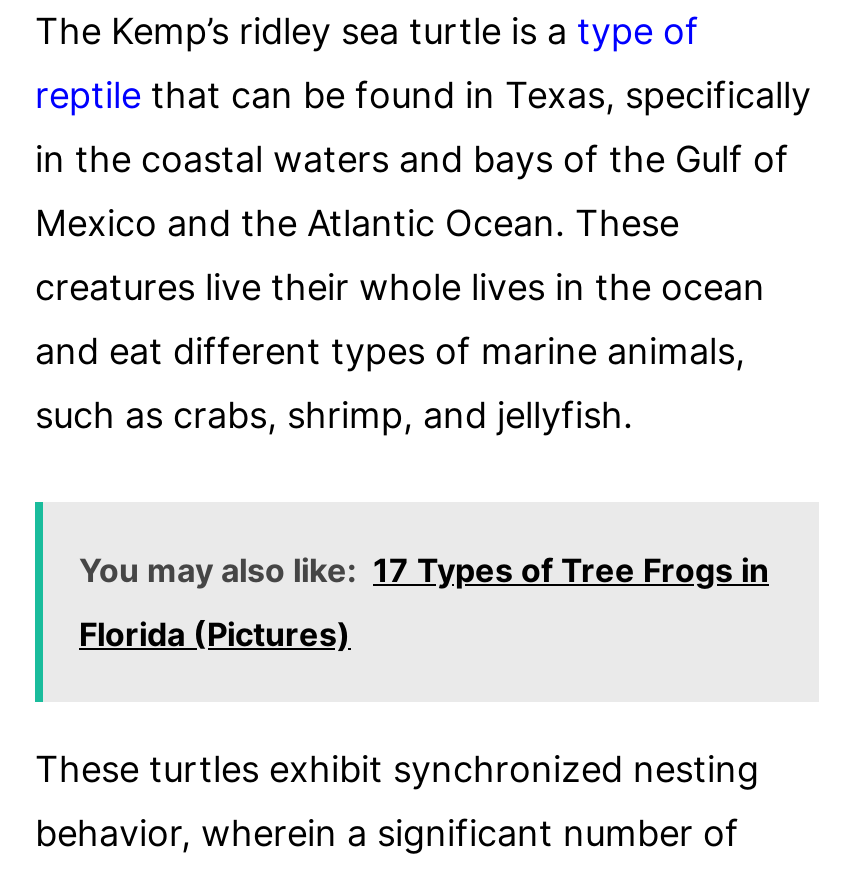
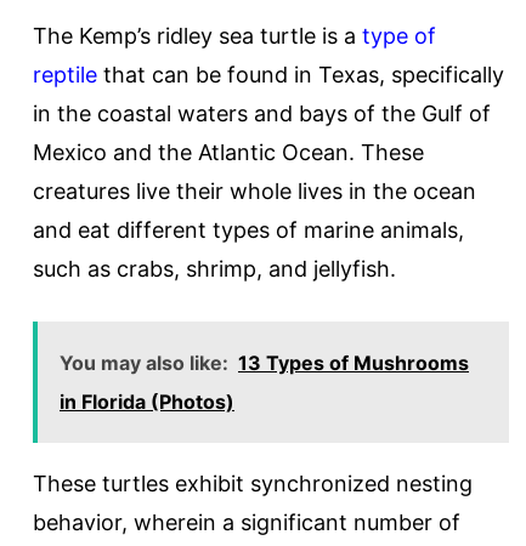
[79,551,769,591] You may also like: 17 Types of Tree Frogs in -> [60,351,469,375] You may also like: 13 Types of Mushrooms
[79,615,351,655] Florida (Pictures) -> [60,390,234,414] in Florida (Photos)

